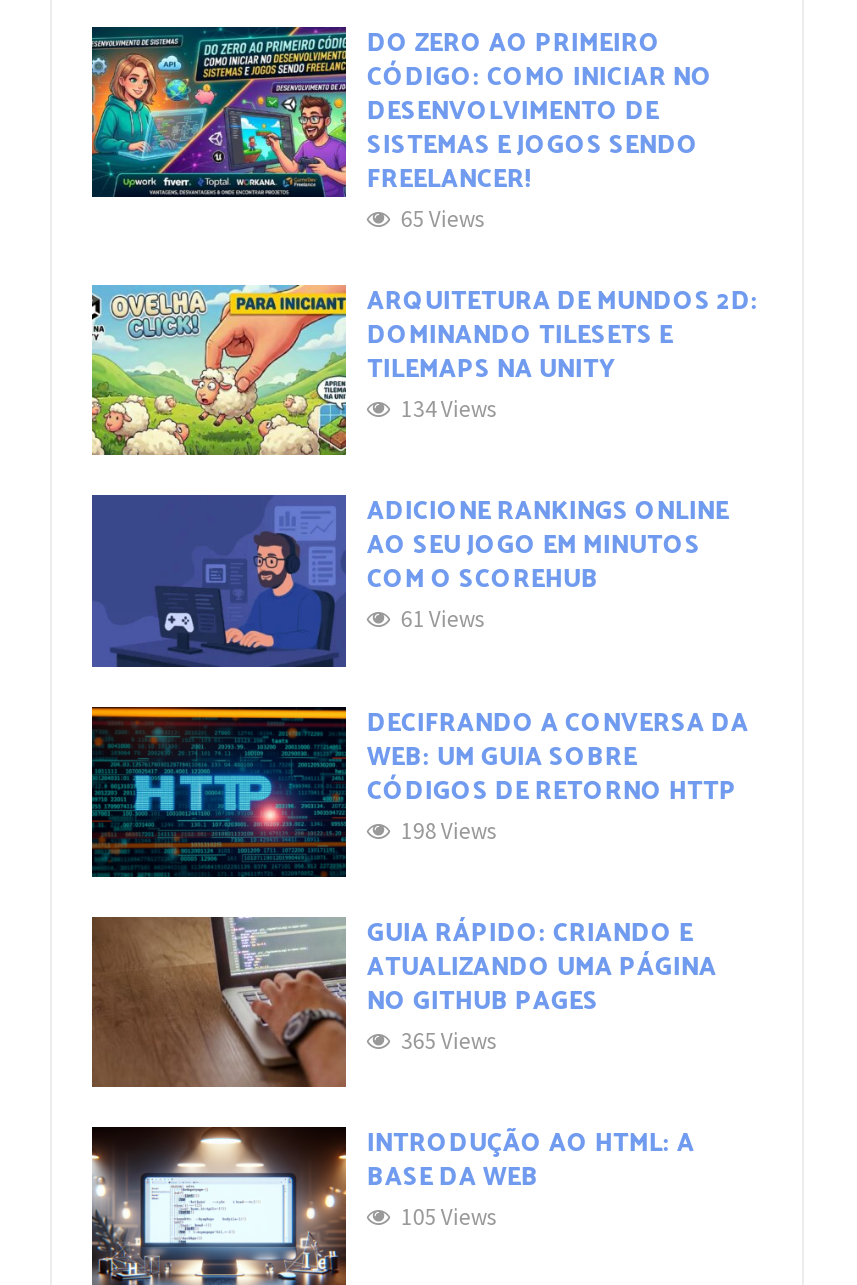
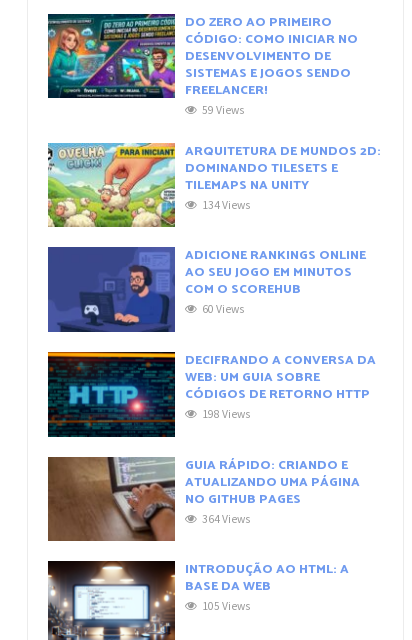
[401,206,485,234] 65 Views -> [202,103,244,117] 59 Views
[401,606,485,634] 61 Views -> [202,302,244,316] 60 Views
[401,1027,497,1055] 365 Views -> [202,512,250,526] 364 Views

